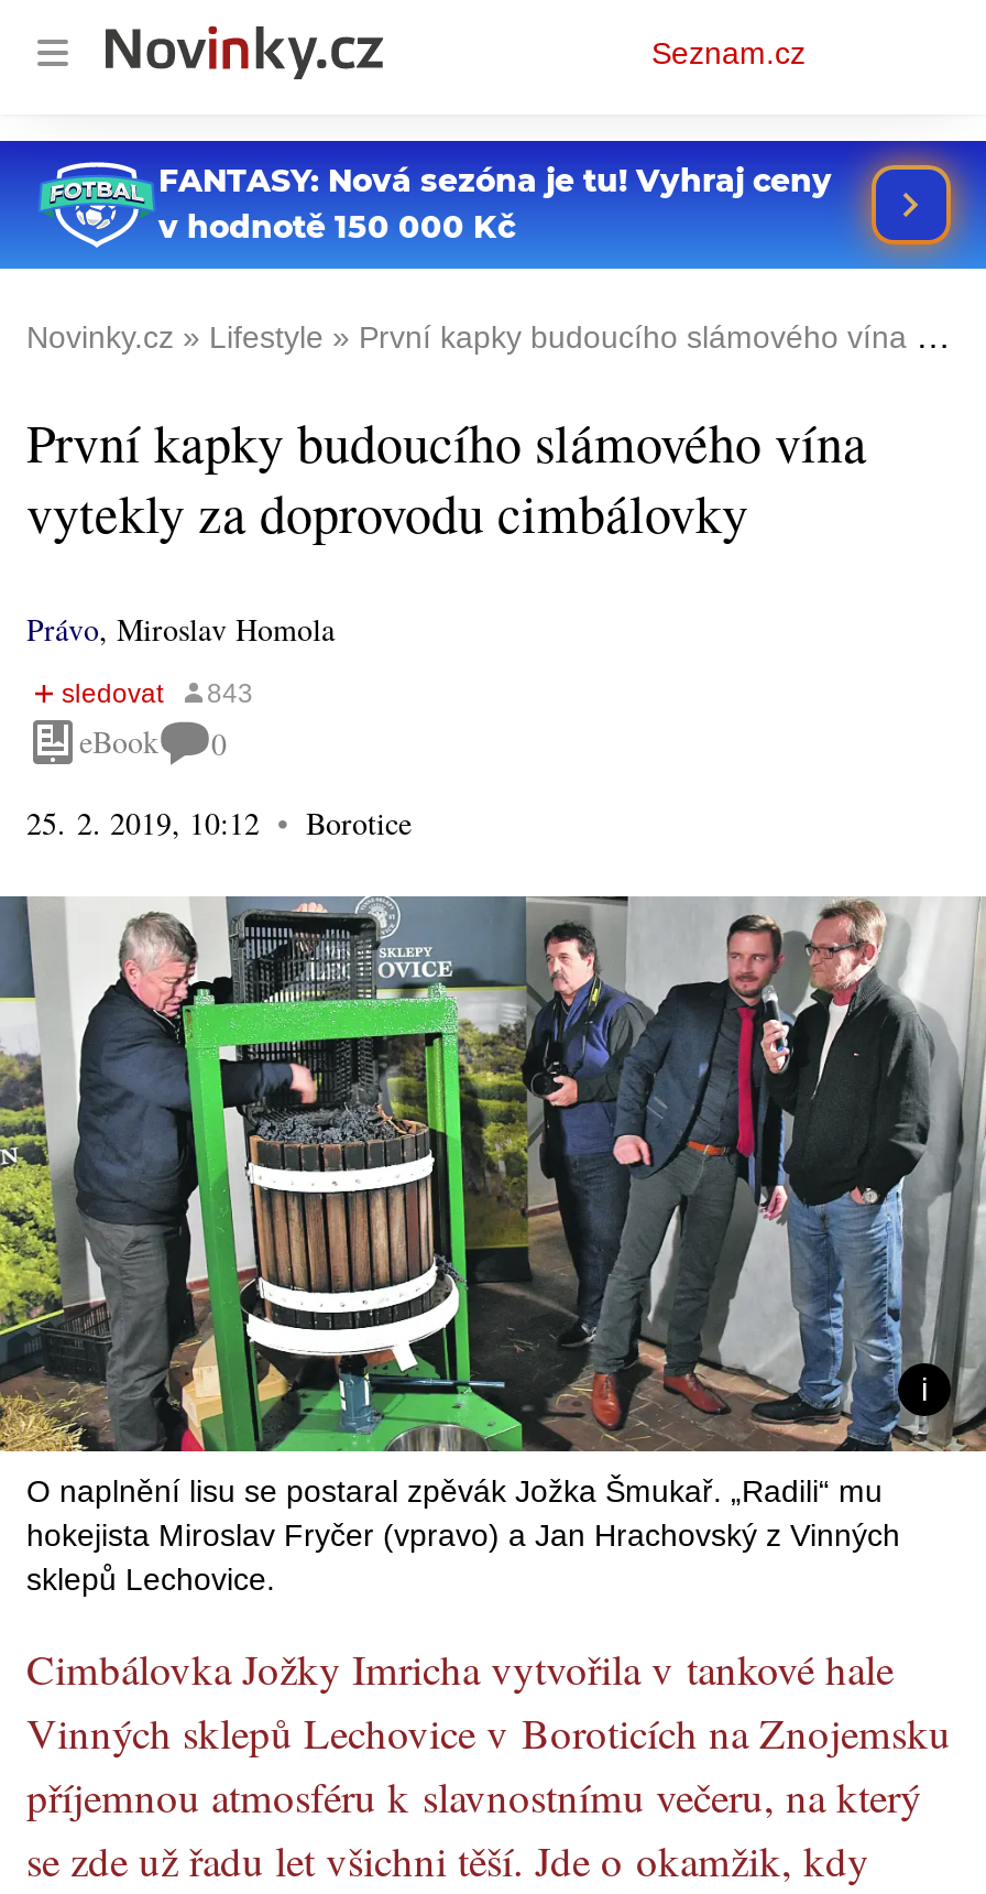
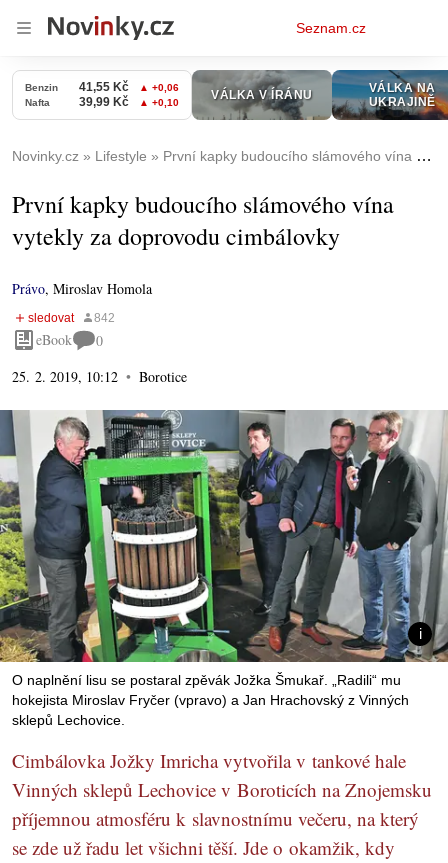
[7,139,979,271] [image] -> [3,68,445,125] [image]

